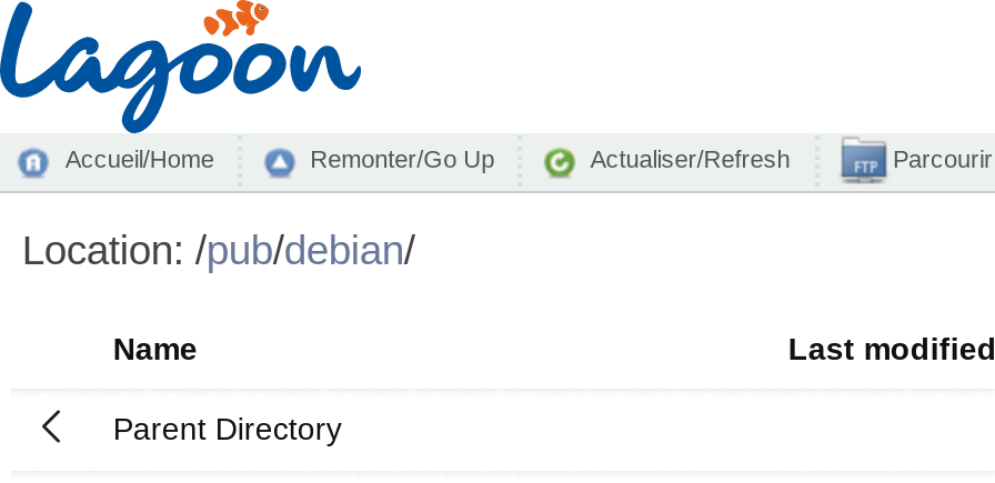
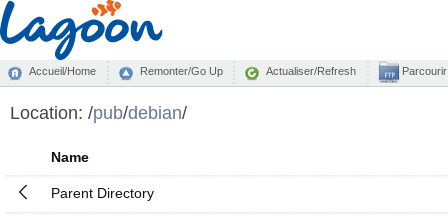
[788,332,995,368] Last modified -> none

